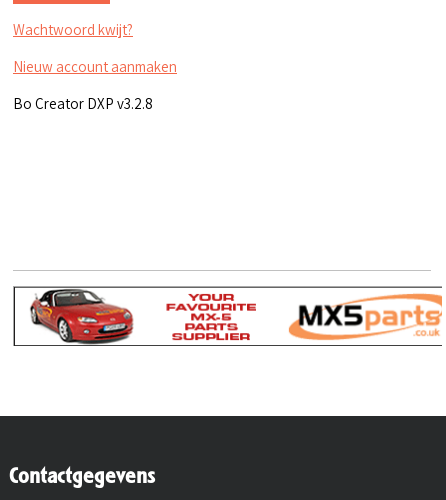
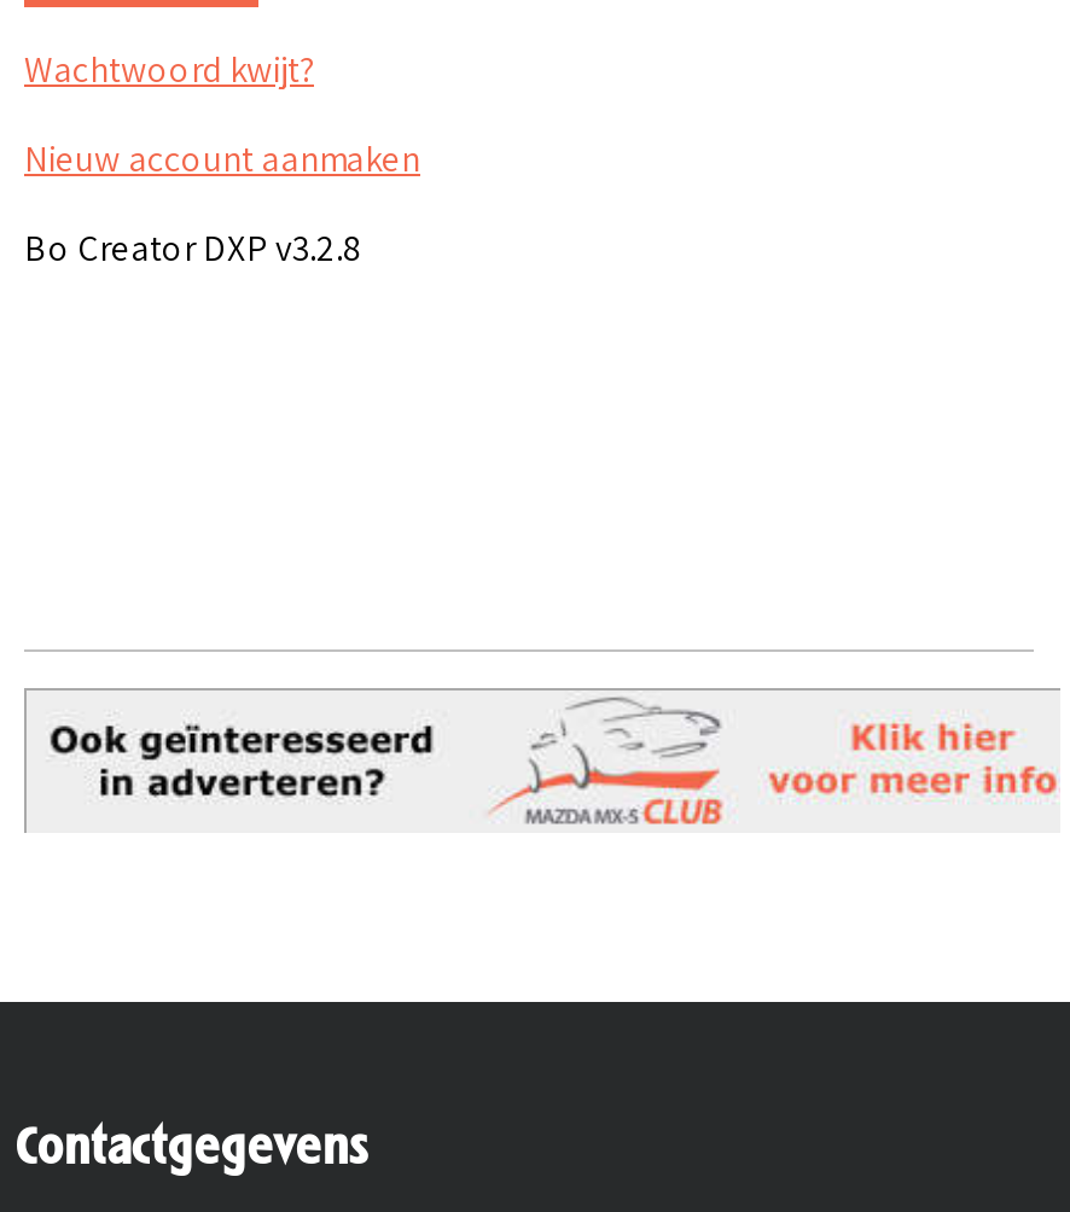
[13,286,443,347] [image] -> [27,691,1060,833] [image]

